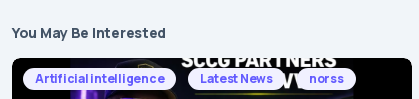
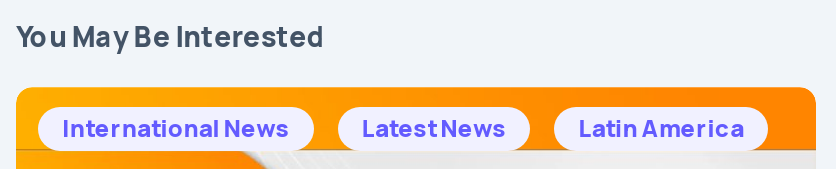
[35,70,164,87] Artificial intelligence -> [62,111,289,145] International News
[309,70,344,87] norss -> [578,111,744,145] Latin America

